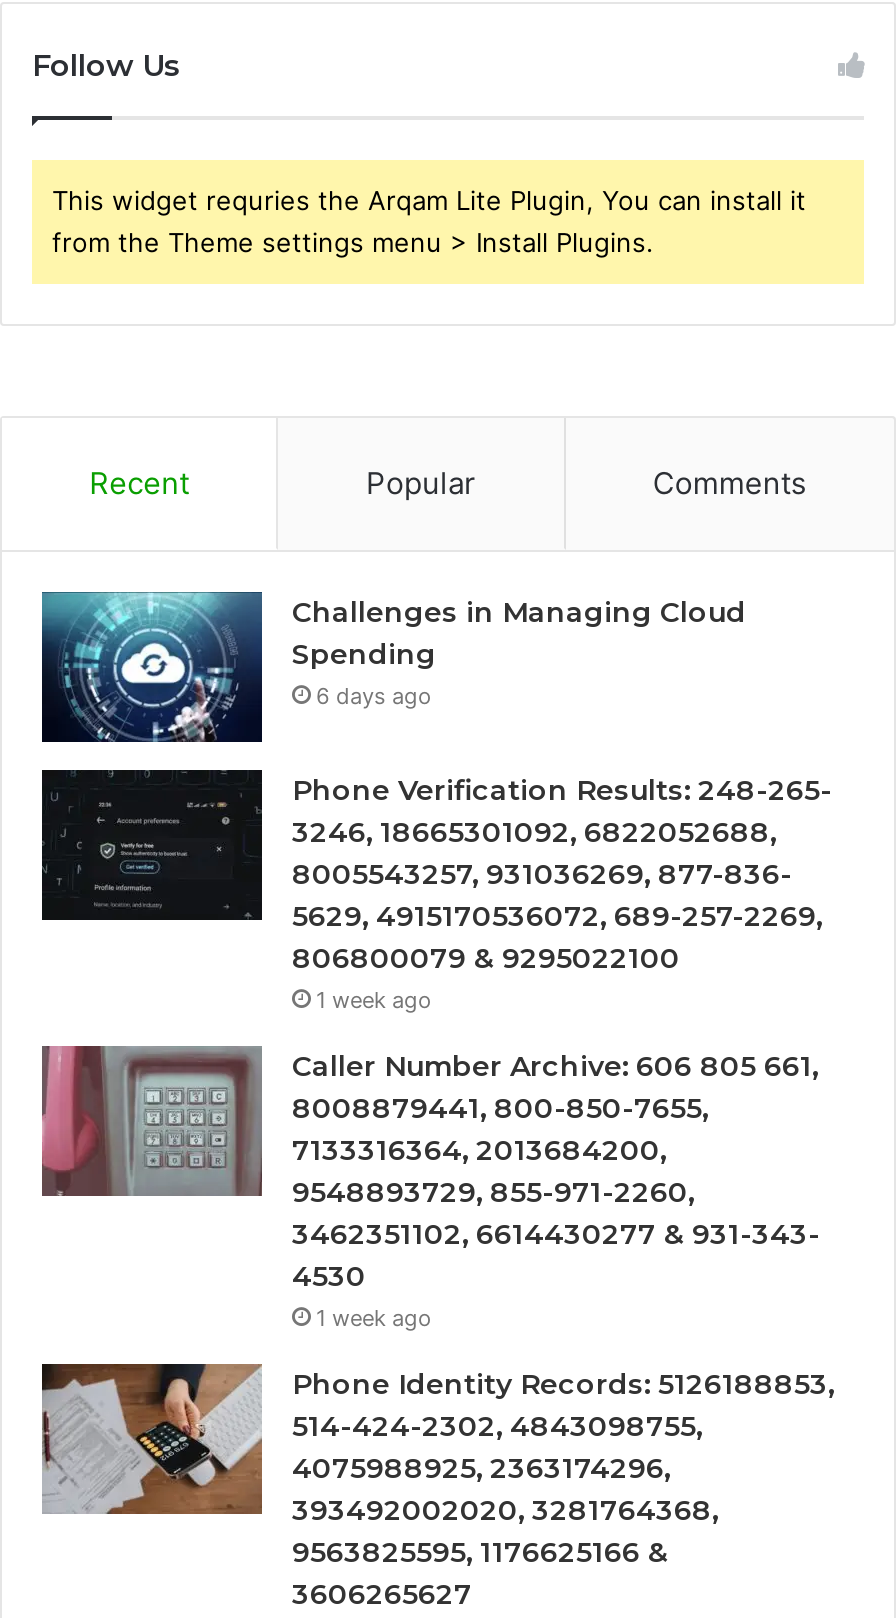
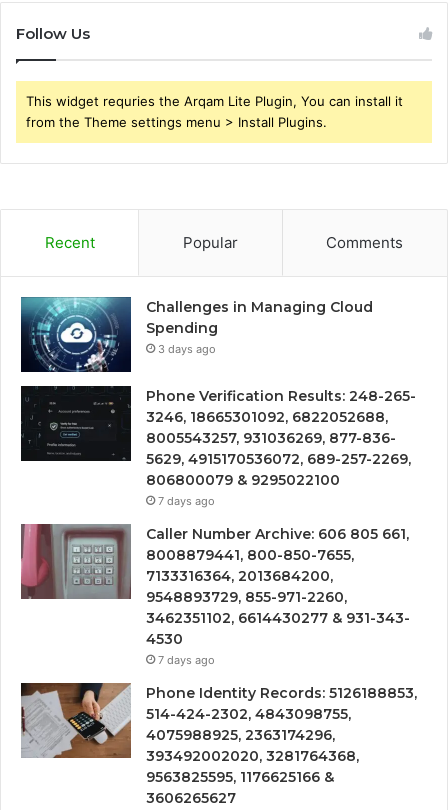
[316,682,432,710] 6 days ago -> [158,342,216,356] 3 days ago
[316,986,432,1014] 1 week ago -> [158,494,215,508] 7 days ago
[316,1304,432,1332] 1 week ago -> [158,653,215,667] 7 days ago

